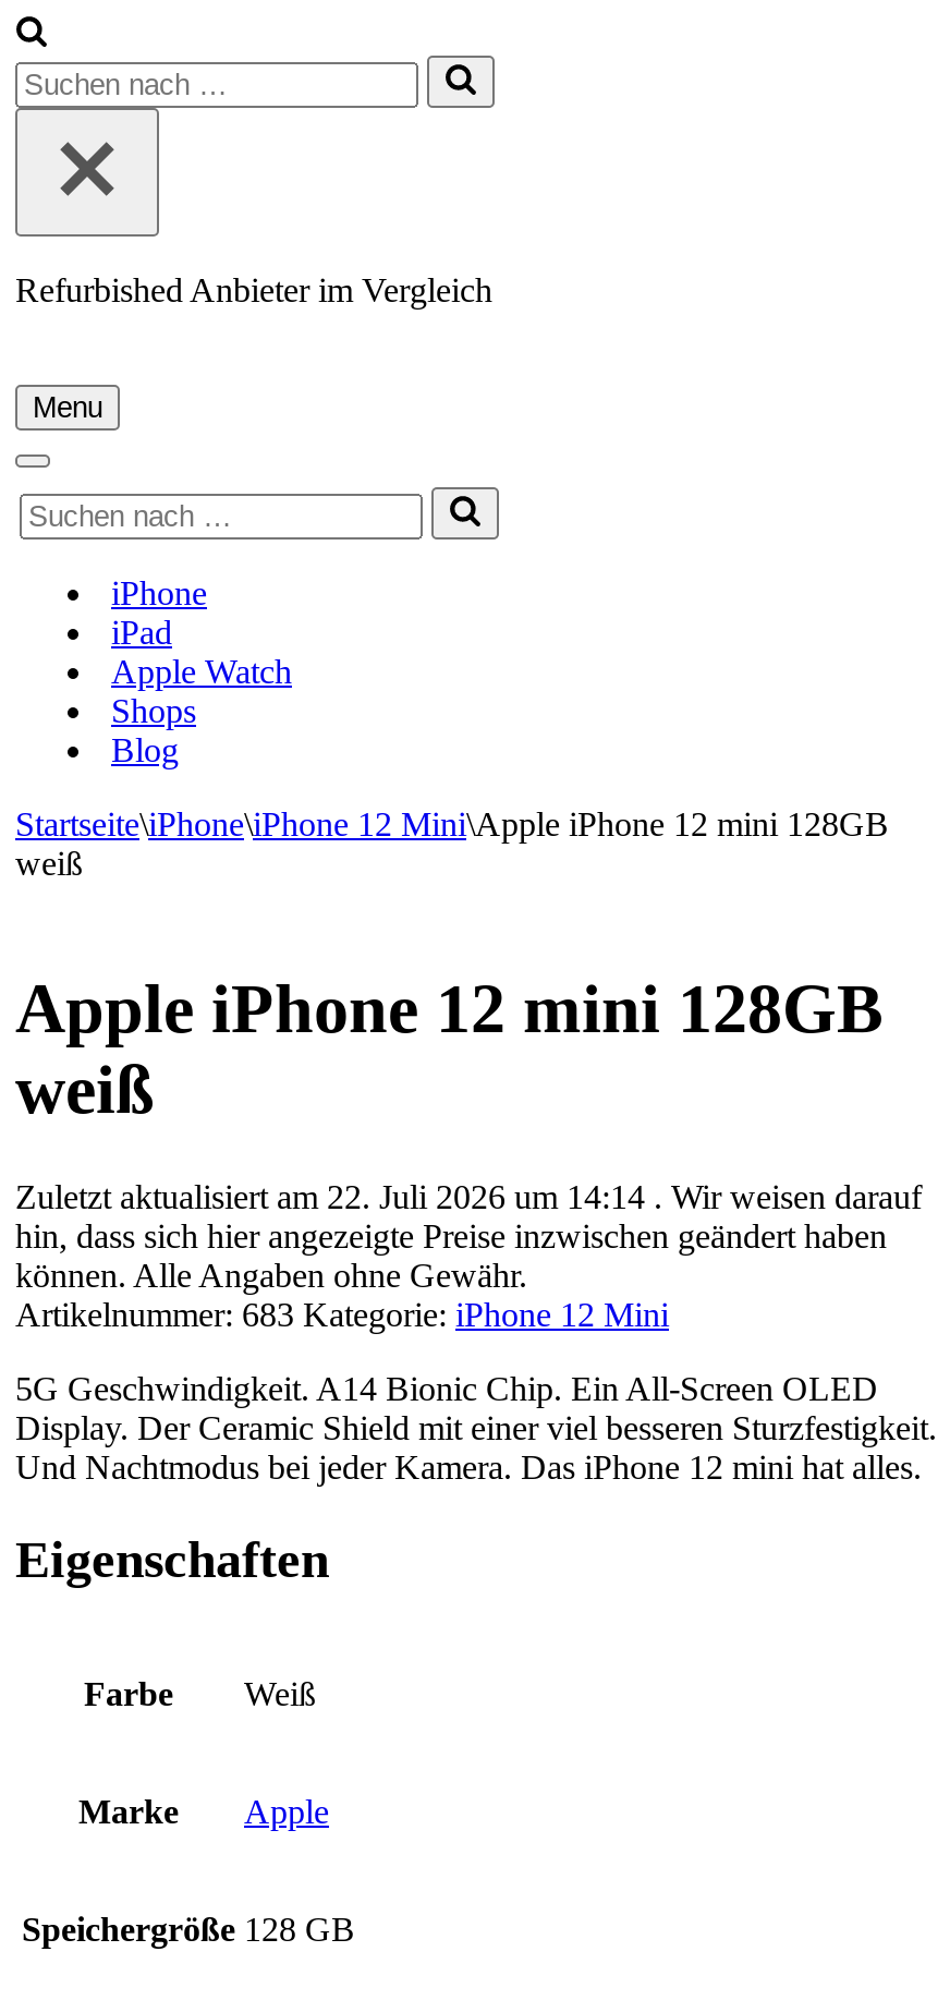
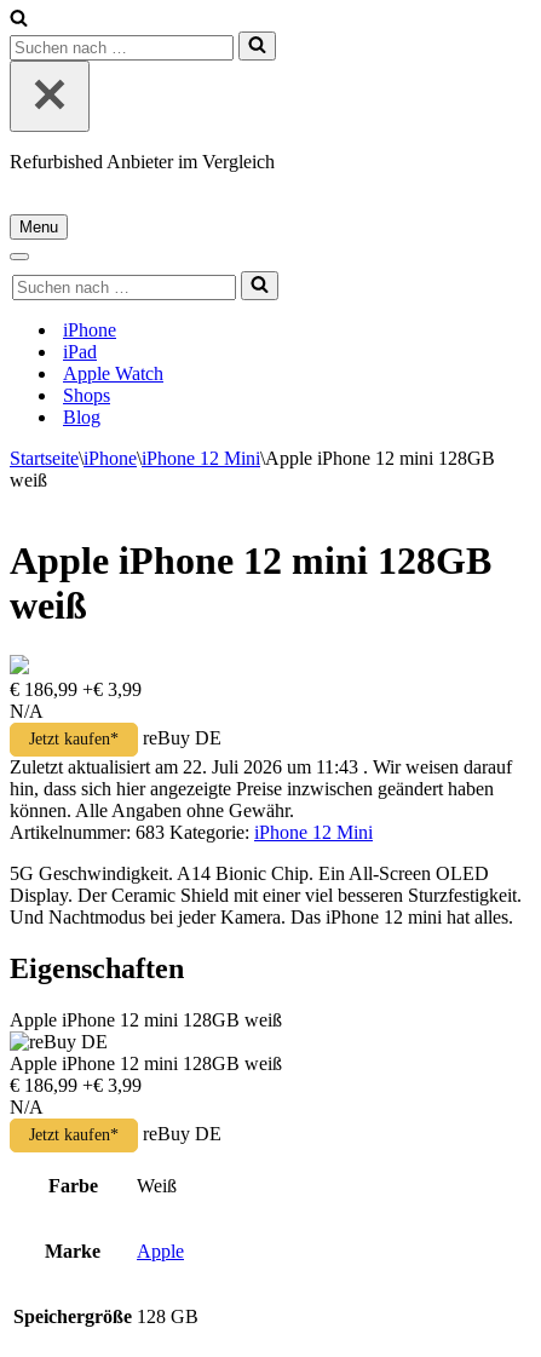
[15,1178,922,1215] Zuletzt aktualisiert am 22. Juli 2026 um 14:14 . Wir weisen darauf -> [10,679,512,777] € 186,99 +€ 3,99 | N/A | Jetzt kaufen* | reBuy DE | Zuletzt aktualisiert am 22. Juli 2026 um 11:43 . Wir weisen darauf
none -> [10,1009,282,1144] Apple iPhone 12 mini 128GB weiß | Apple iPhone 12 mini 128GB weiß | € 186,99 +€ 3,99 | N/A | Jetzt kaufen* | reBuy DE

